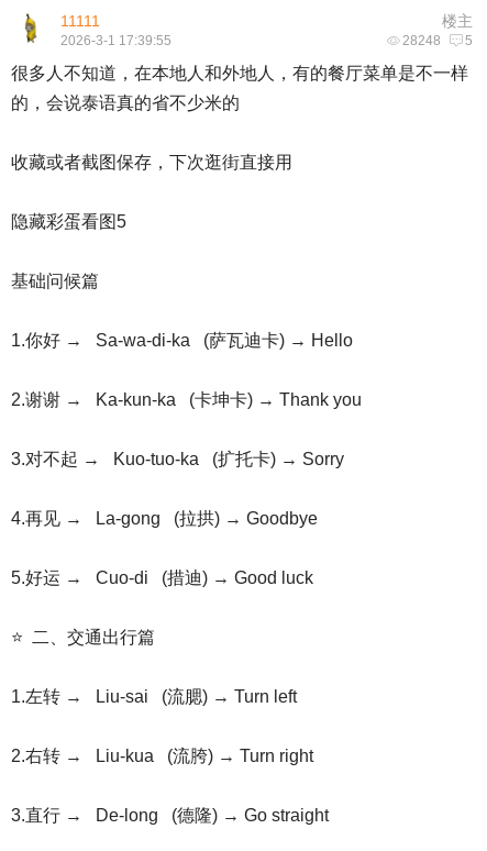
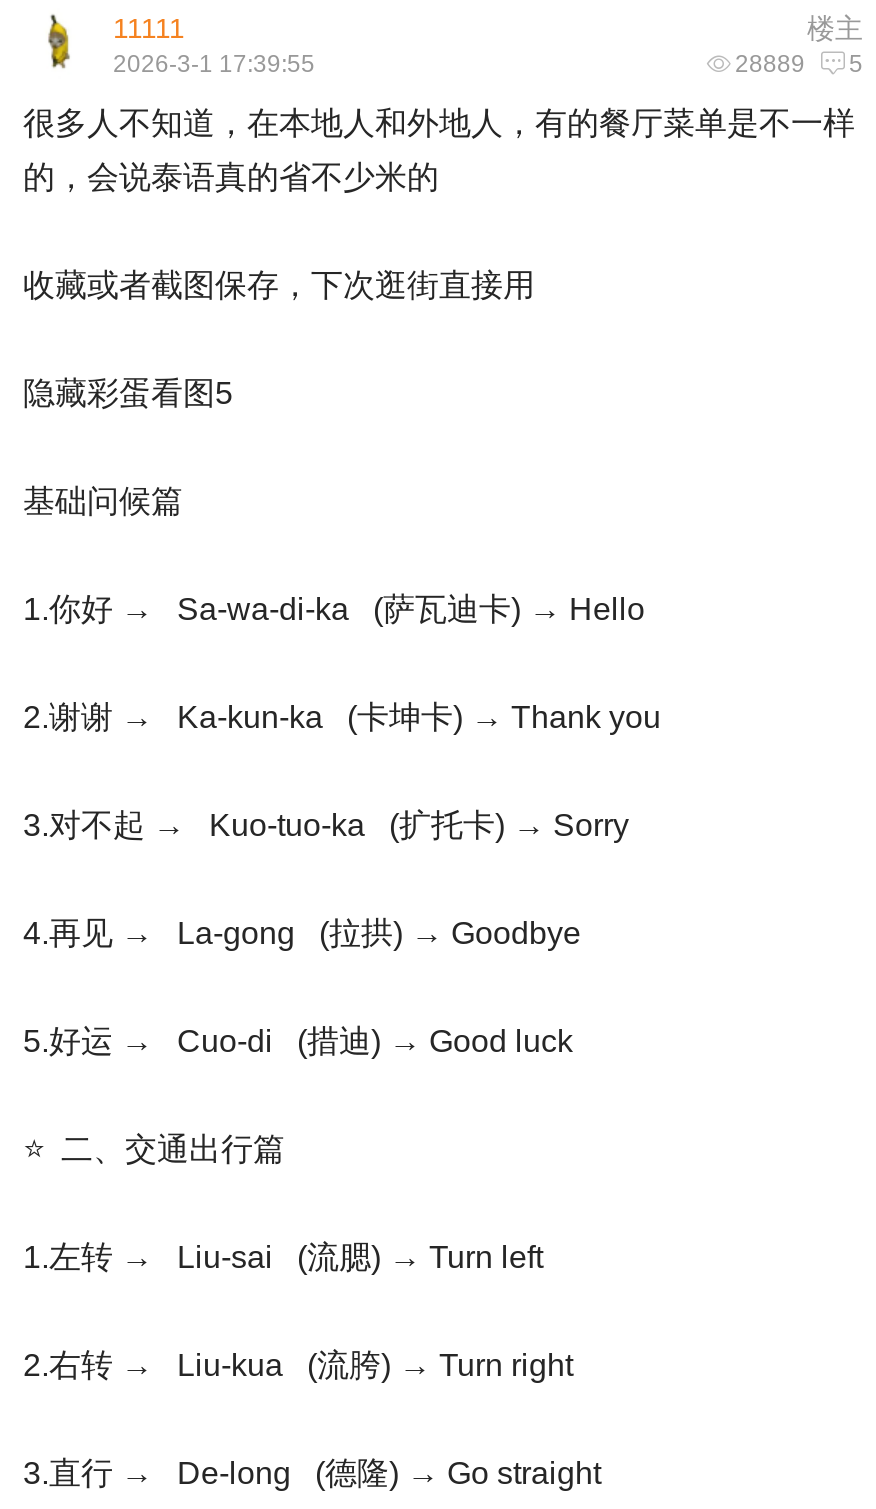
[402,33,473,48] 28248 5 -> [735,50,863,78] 28889 5

